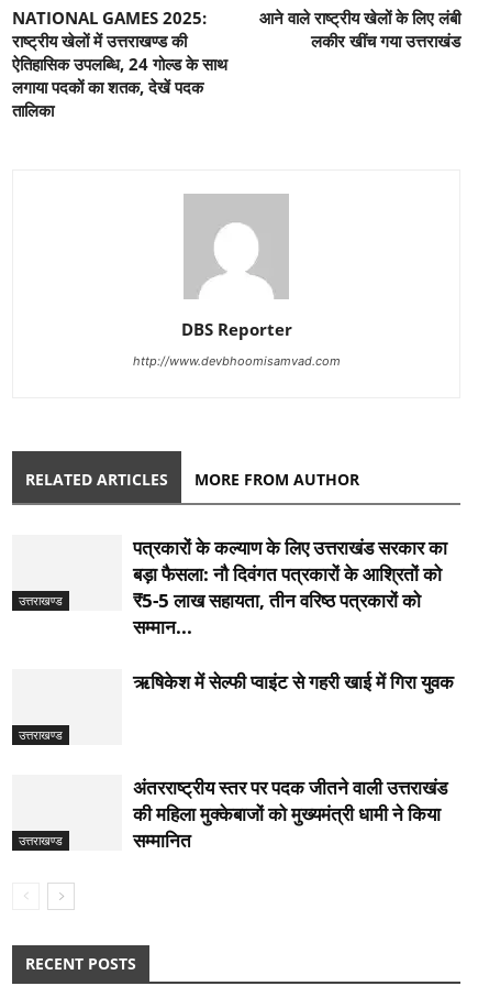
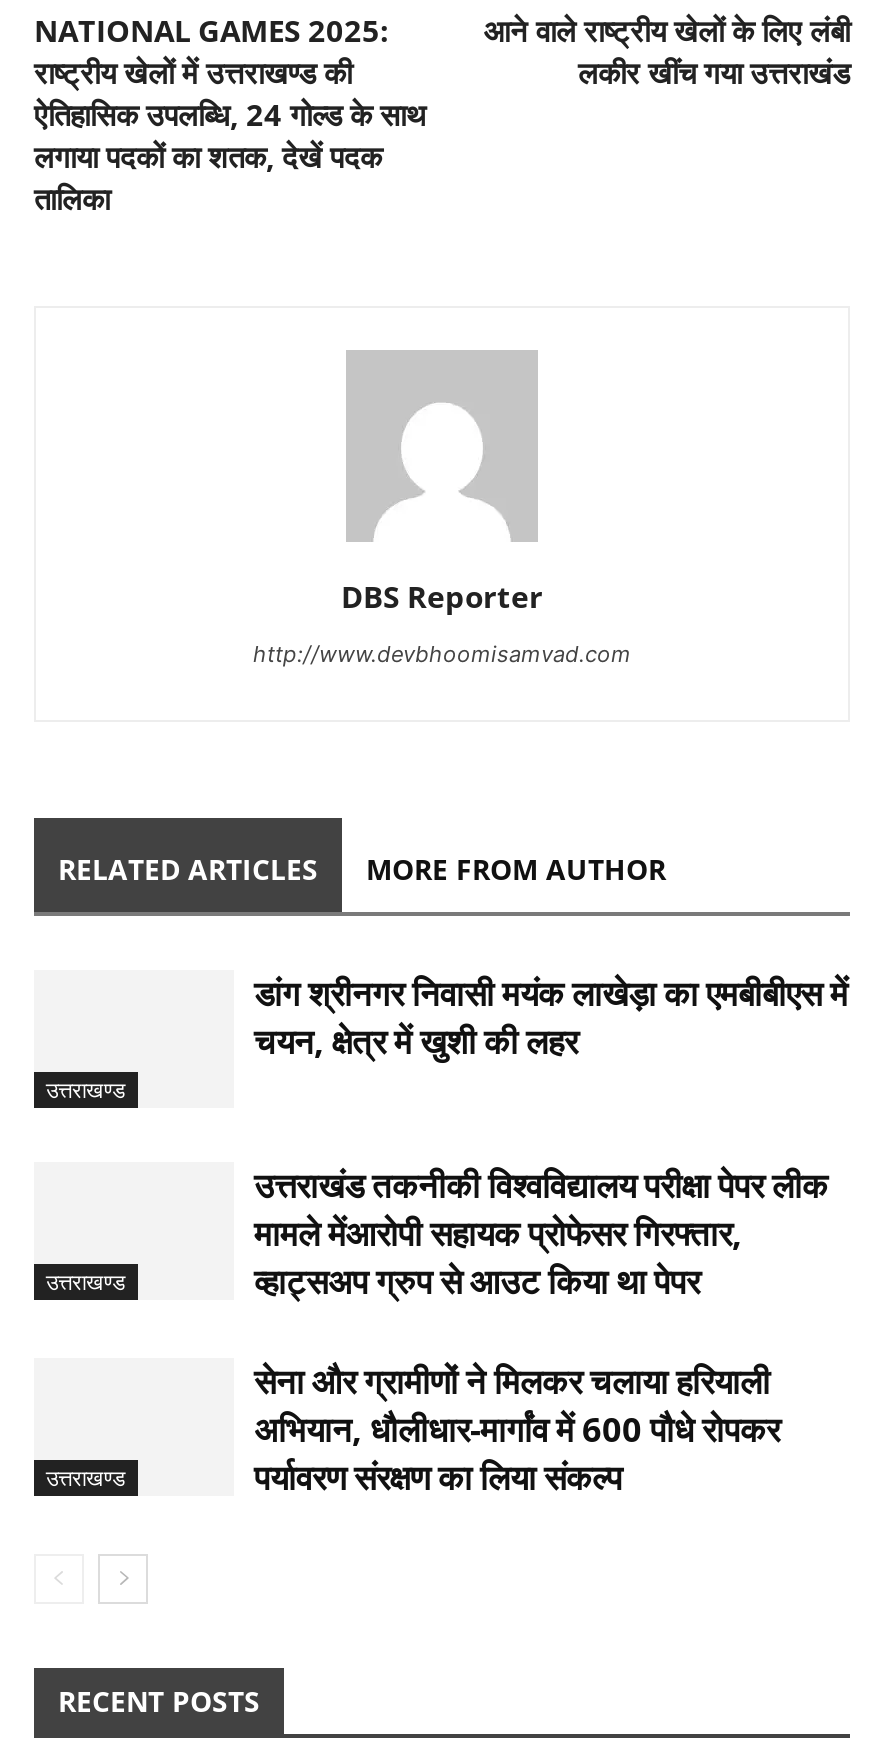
[133,535,447,639] पत्रकारों के कल्याण के लिए उत्तराखंड सरकार का | बड़ा फैसला: नौ दिवंगत पत्रकारों के आश्रितों को | ₹5-5 लाख सहायता, तीन वरिष्ठ पत्रकारों को | सम्मान... -> [254,970,848,1064] डांग श्रीनगर निवासी मयंक लाखेड़ा का एमबीबीएस में | चयन, क्षेत्र में खुशी की लहर
[133,669,454,694] ऋषिकेश में सेल्फी प्वाइंट से गहरी खाई में गिरा युवक -> [254,1162,828,1304] उत्तराखंड तकनीकी विश्वविद्यालय परीक्षा पेपर लीक | मामले मेंआरोपी सहायक प्रोफेसर गिरफ्तार, | व्हाट्सअप ग्रुप से आउट किया था पेपर
[133,775,447,853] अंतरराष्ट्रीय स्तर पर पदक जीतने वाली उत्तराखंड | की महिला मुक्केबाजों को मुख्यमंत्री धामी ने किया | सम्मानित -> [254,1358,780,1500] सेना और ग्रामीणों ने मिलकर चलाया हरियाली | अभियान, धौलीधार-मार्गांव में 600 पौधे रोपकर | पर्यावरण संरक्षण का लिया संकल्प

